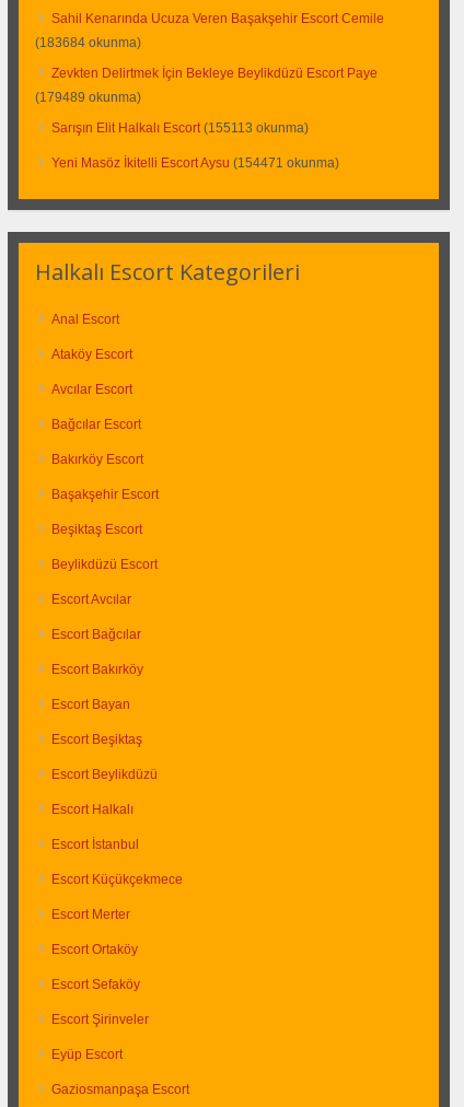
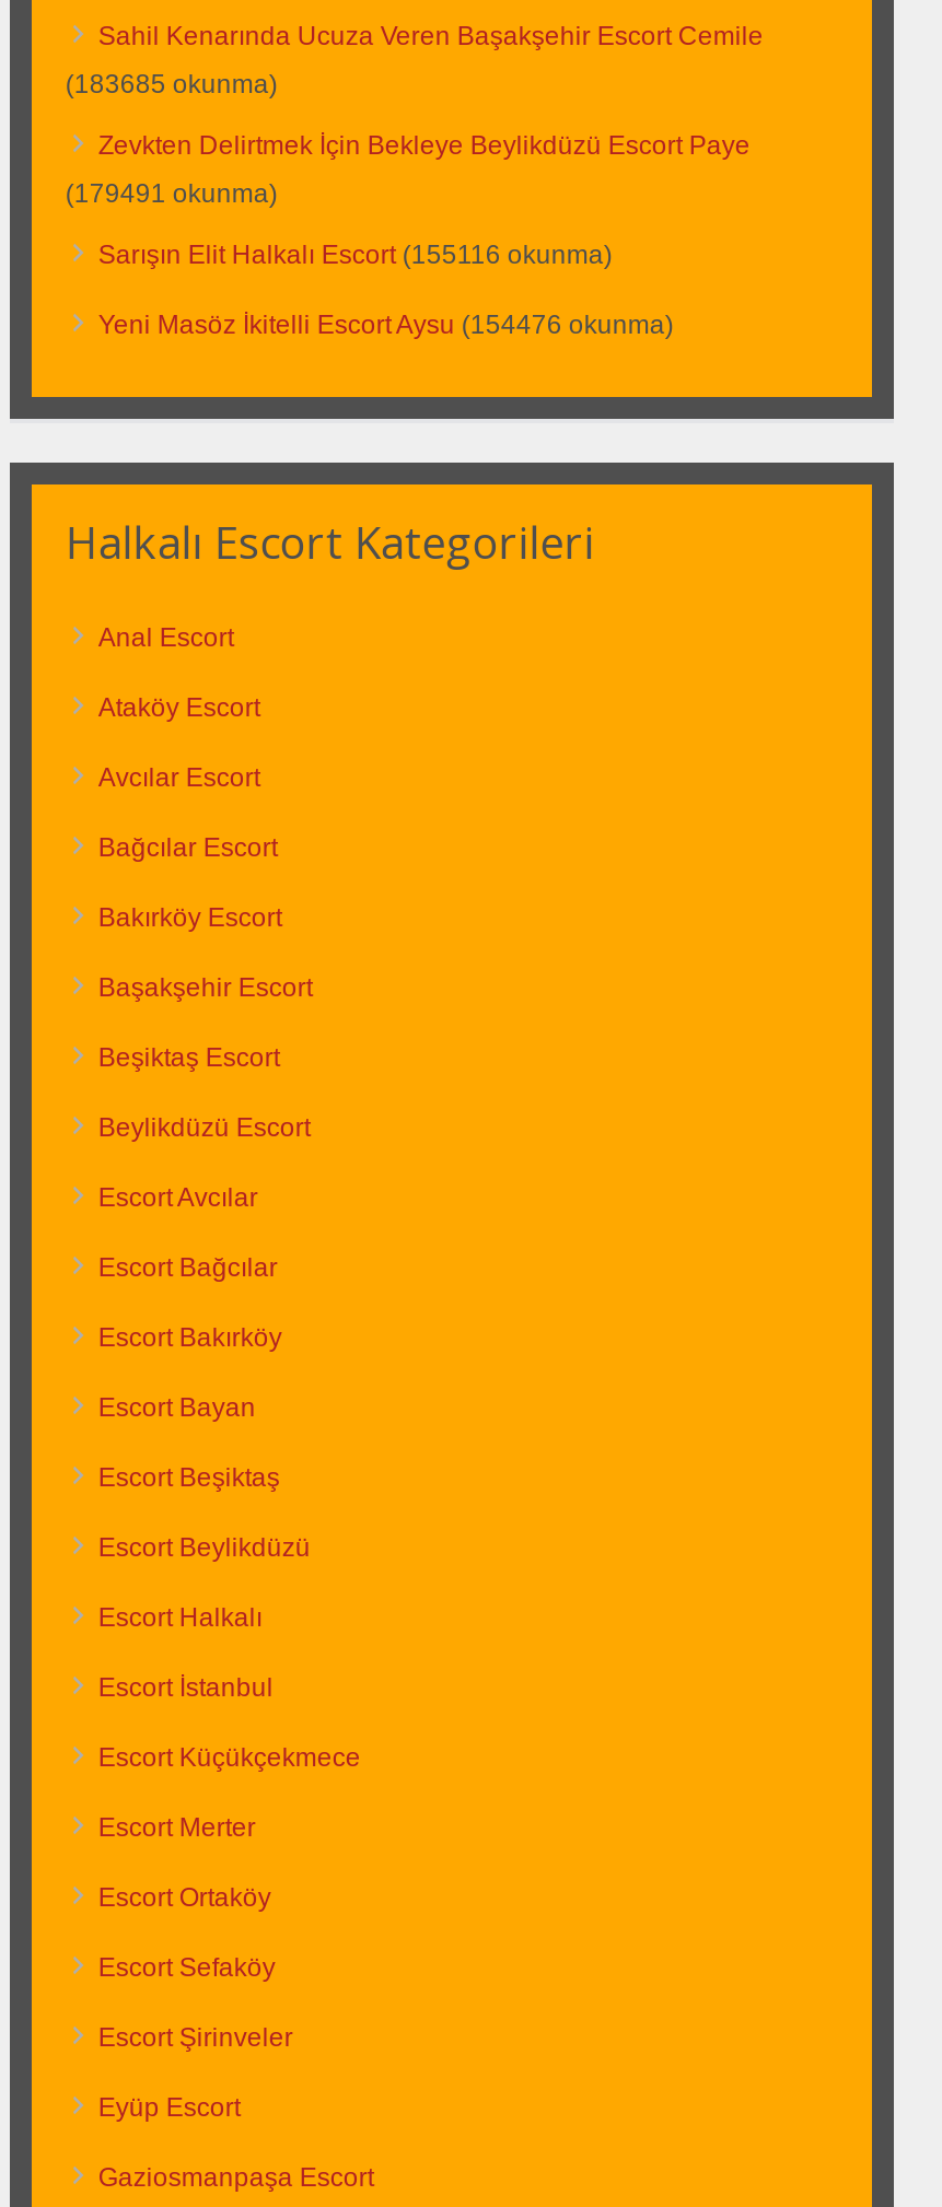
[35,35,142,51] (183684 okunma) -> [65,69,278,100] (183685 okunma)
[35,90,142,105] (179489 okunma) -> [65,179,278,209] (179491 okunma)
[52,121,309,136] Sarışın Elit Halkalı Escort (155113 okunma) -> [98,240,612,271] Sarışın Elit Halkalı Escort (155116 okunma)
[52,156,340,171] Yeni Masöz İkitelli Escort Aysu (154471 okunma) -> [98,310,674,341] Yeni Masöz İkitelli Escort Aysu (154476 okunma)

